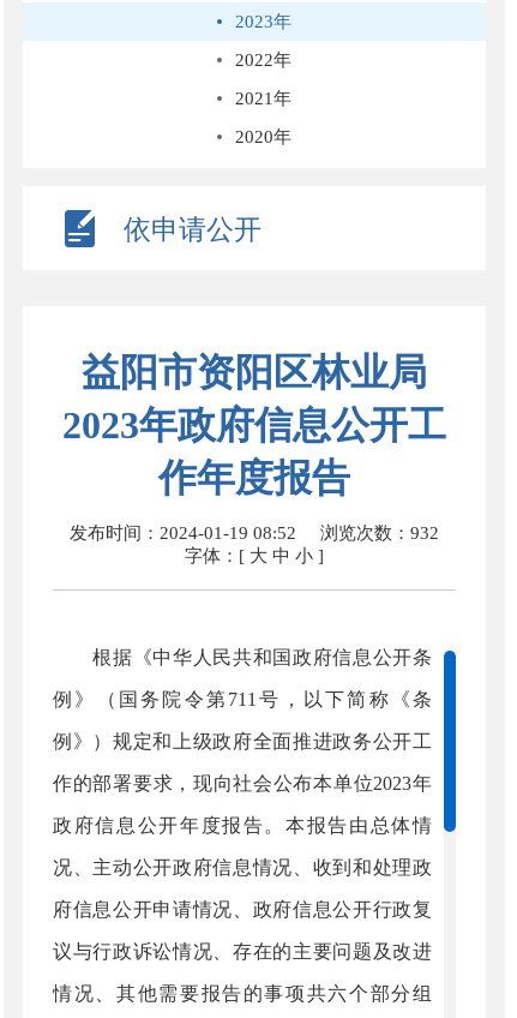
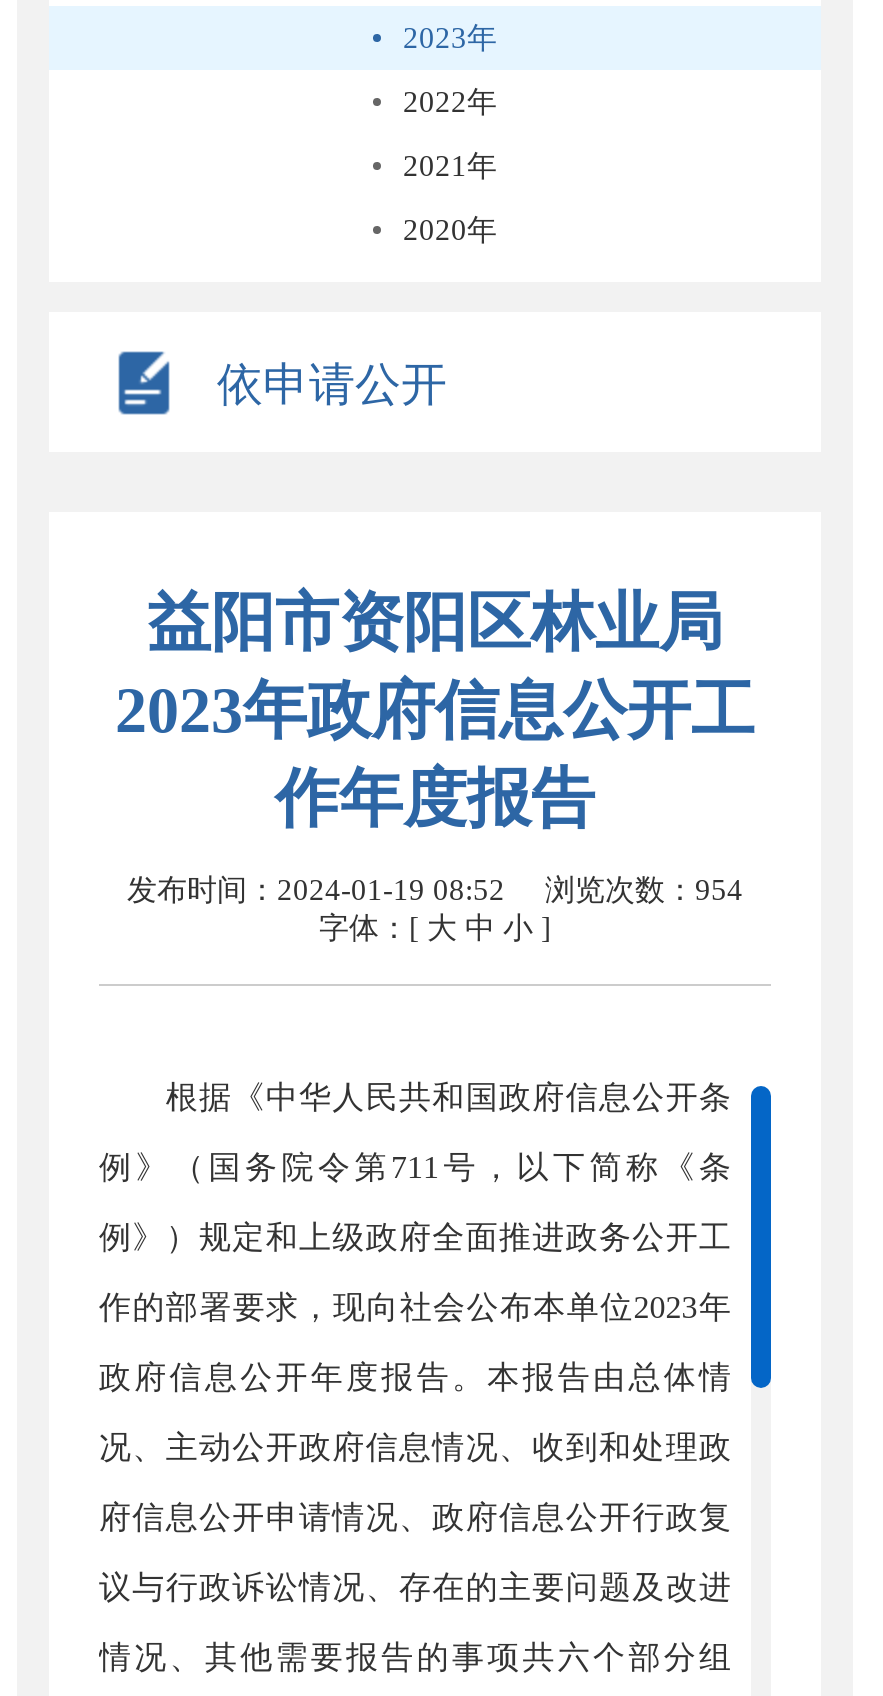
[70,523,439,543] 发布时间：2024-01-19 08:52 浏览次数：932 -> [127,874,743,906] 发布时间：2024-01-19 08:52 浏览次数：954

